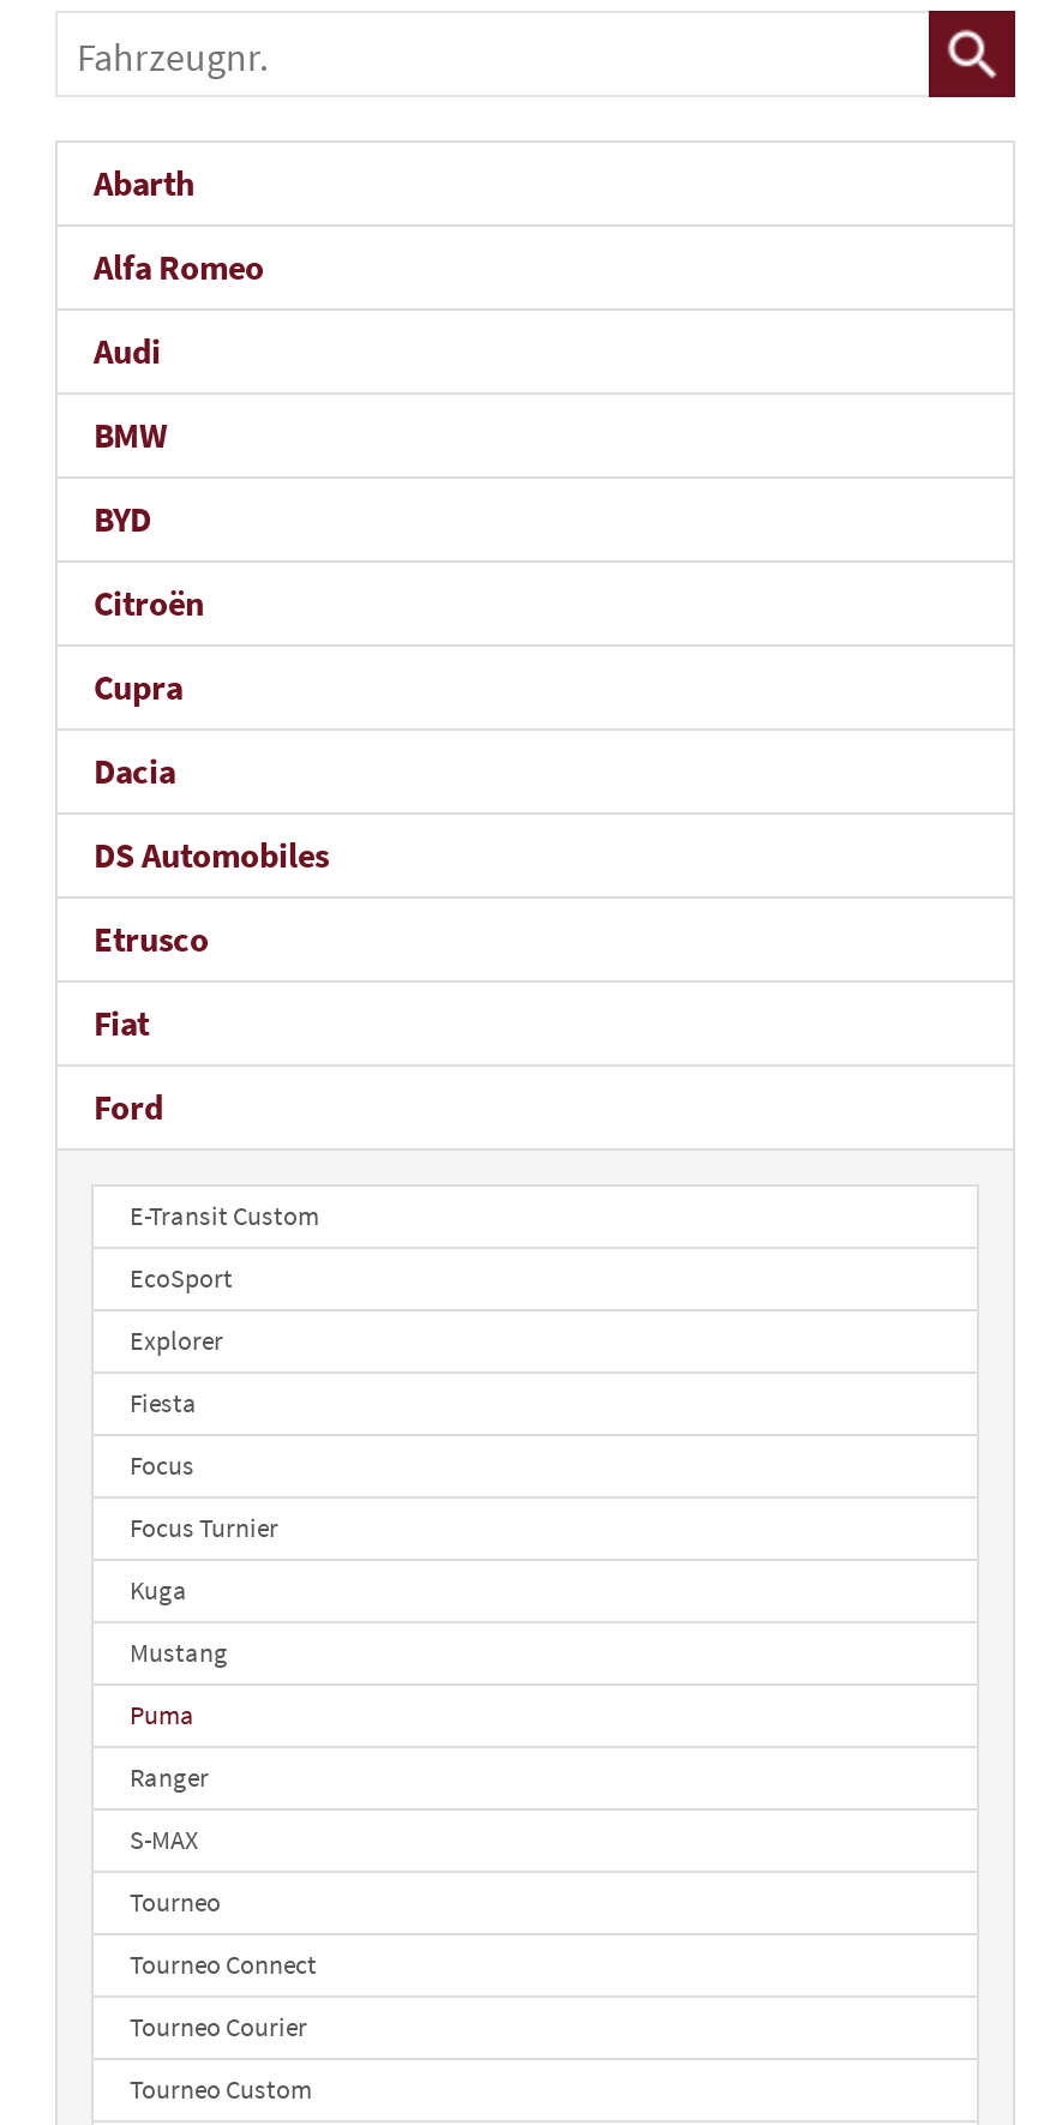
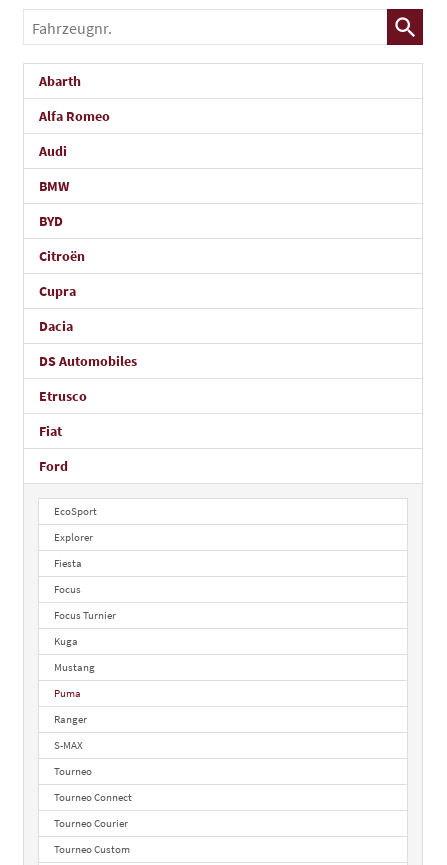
[130,1199,319,1233] E-Transit Custom -> none

